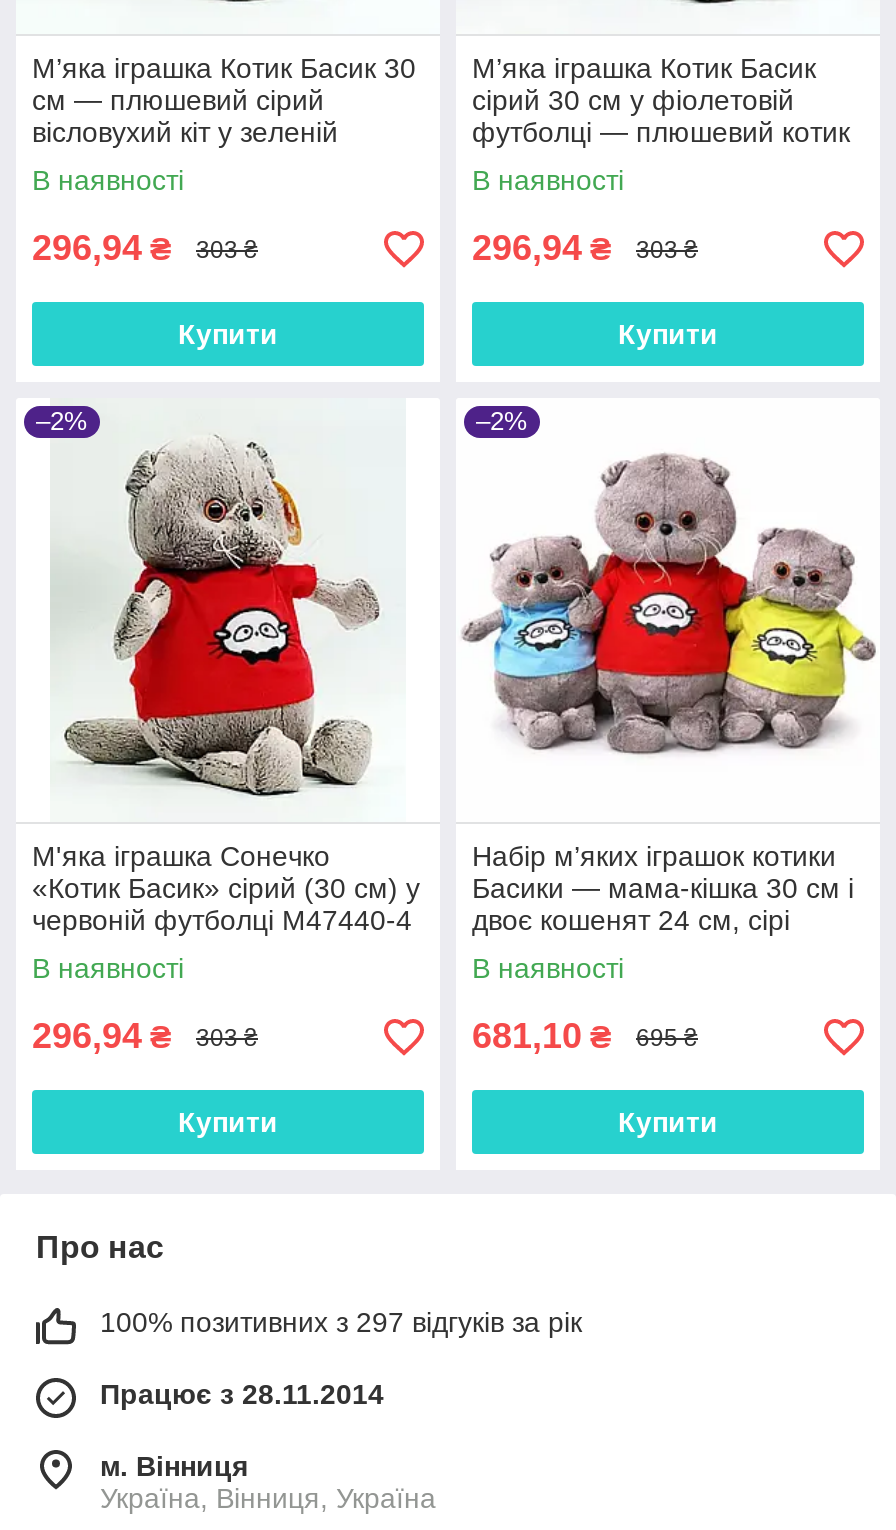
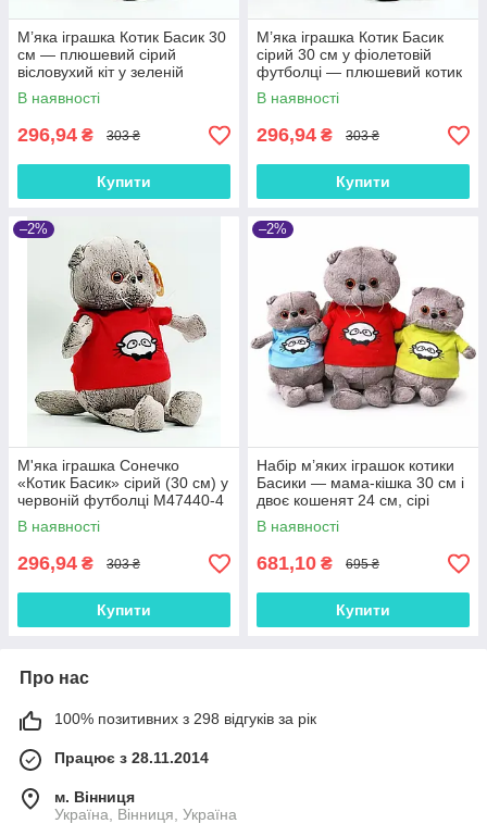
[100,1307,582,1339] 100% позитивних з 297 відгуків за рік -> [54,710,316,728] 100% позитивних з 298 відгуків за рік

